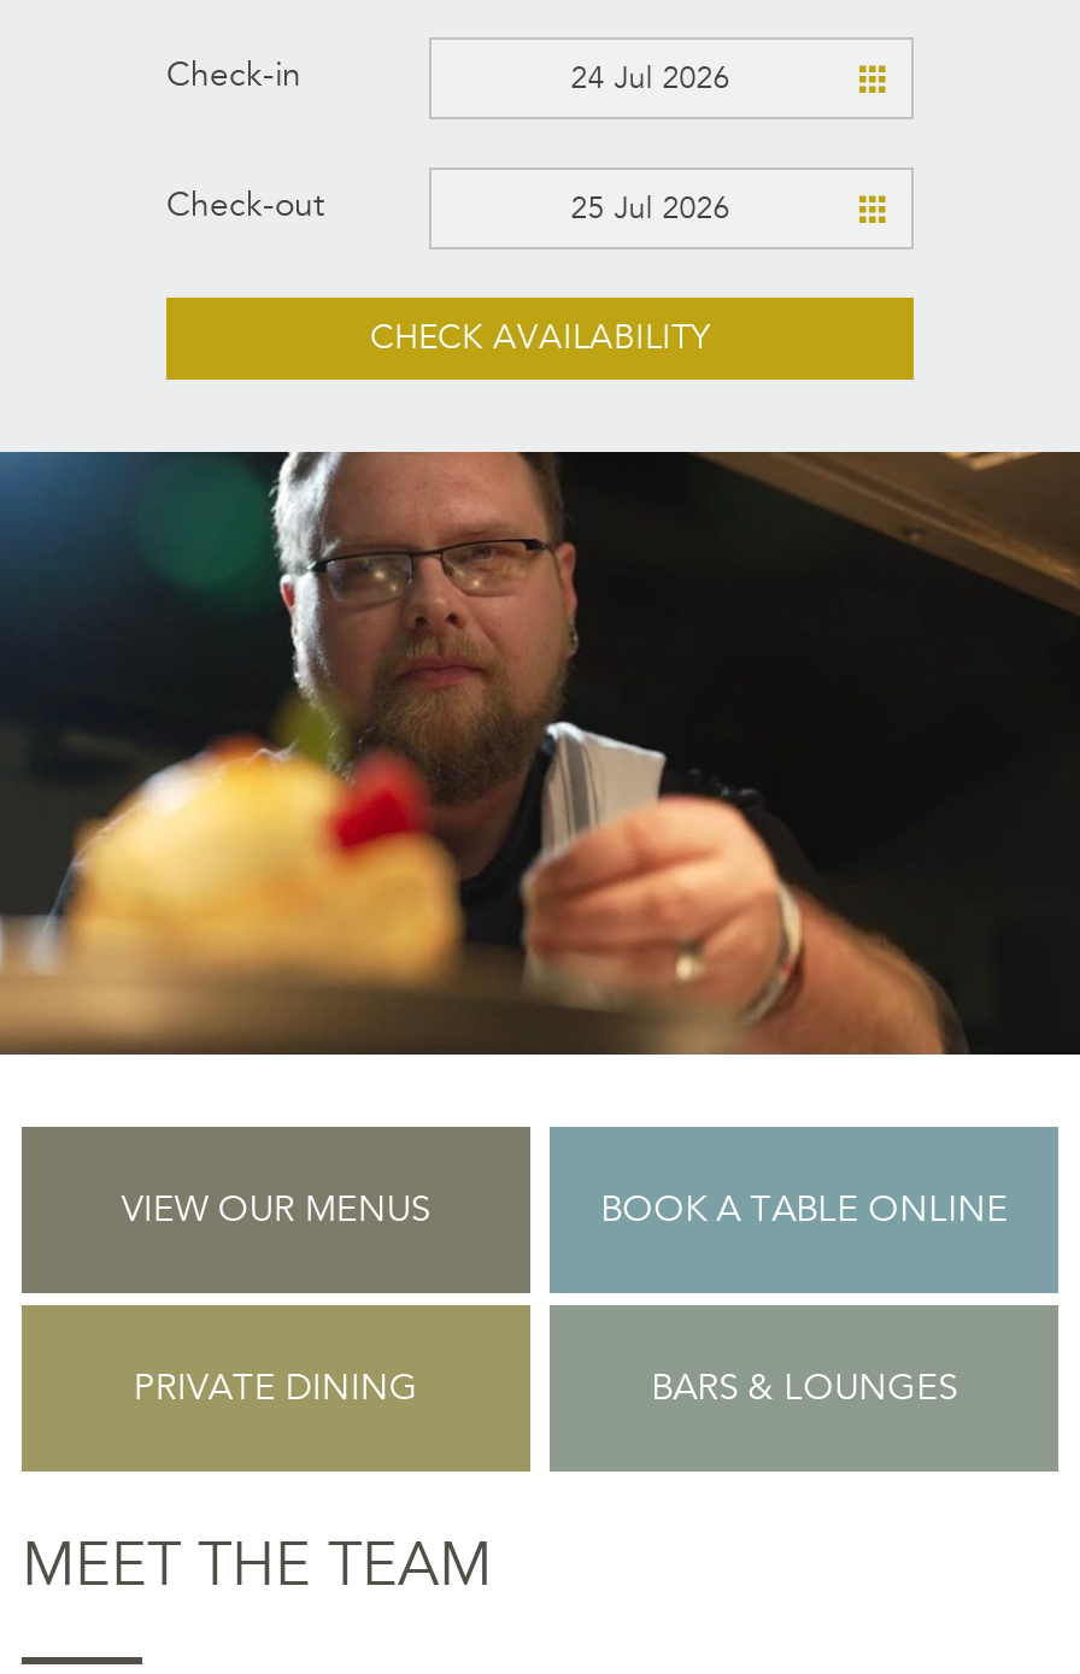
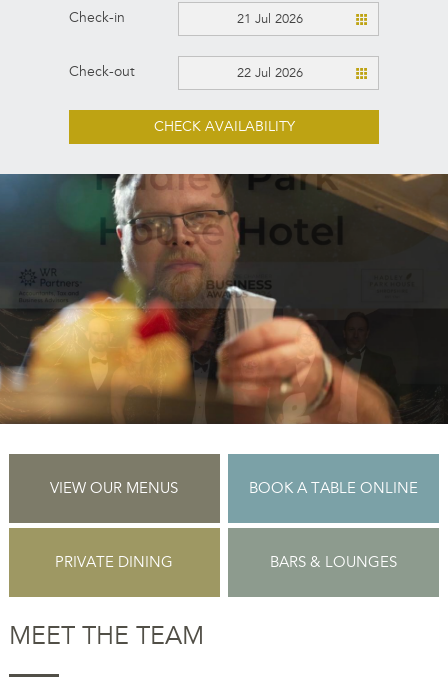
[571,59,730,98] 24 Jul 2026 -> [237,11,303,27] 21 Jul 2026
[571,189,730,228] 25 Jul 2026 -> [237,65,303,81] 22 Jul 2026

